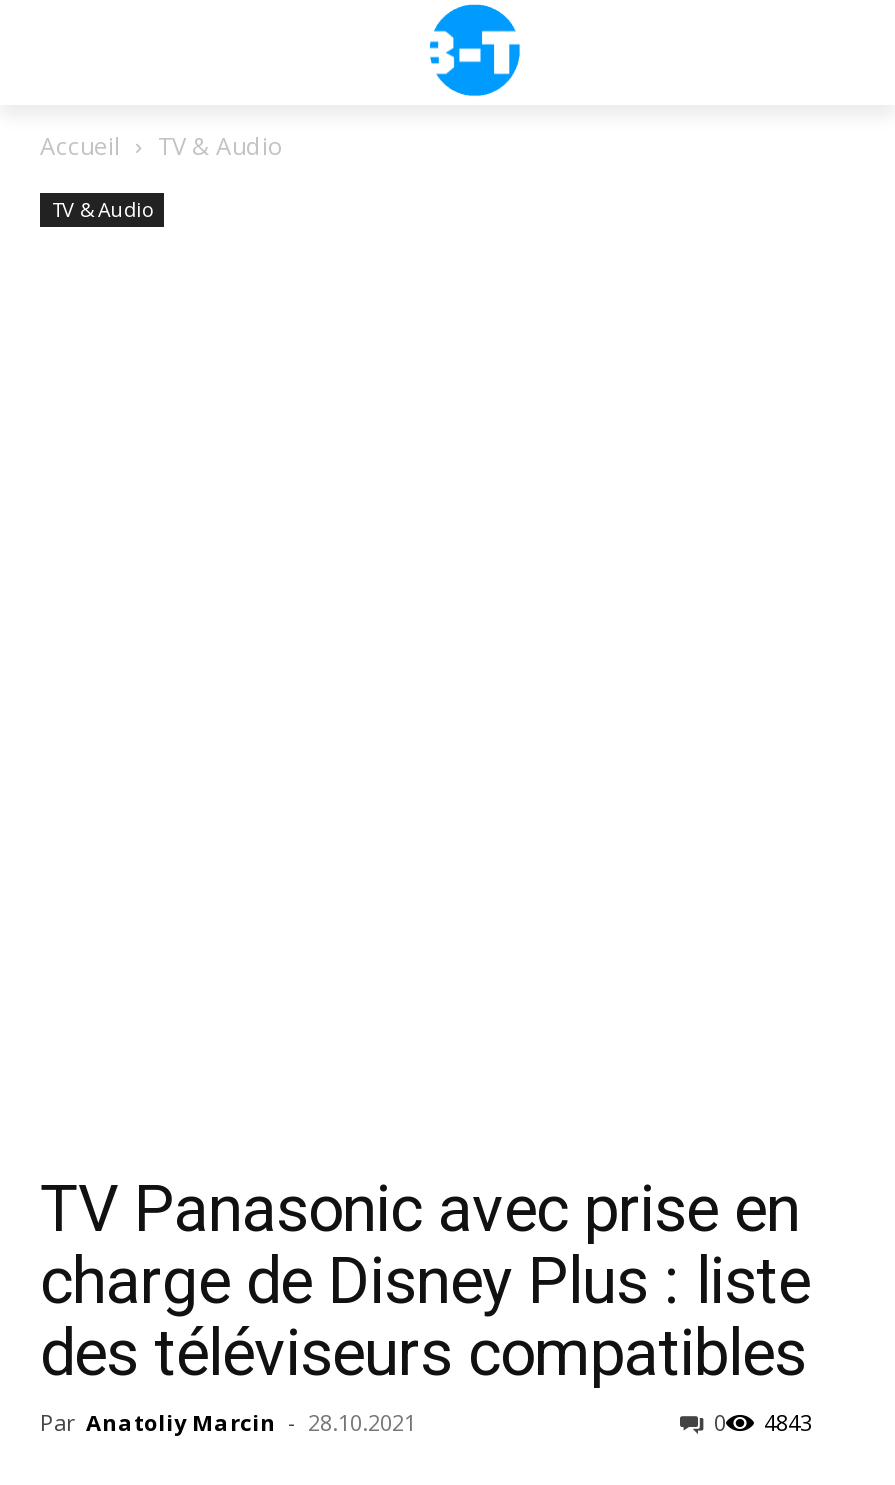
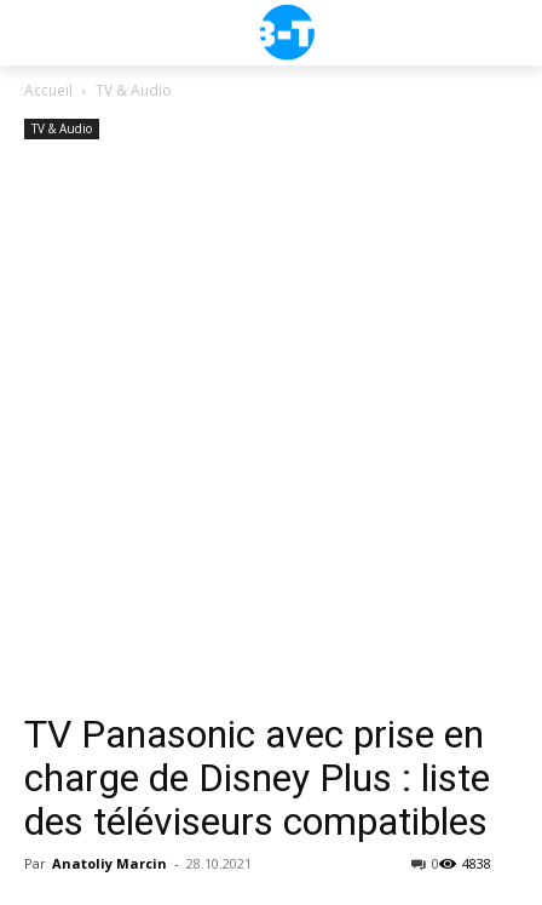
[714,1407,812,1437] 0 4843 -> [432,854,491,872] 0 4838

